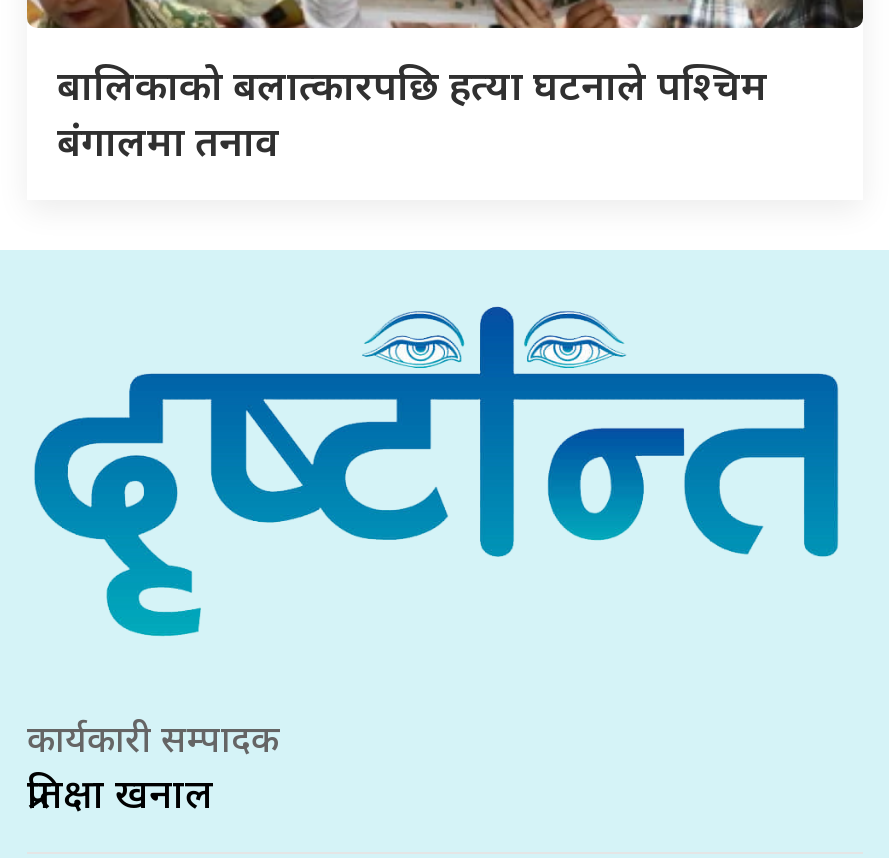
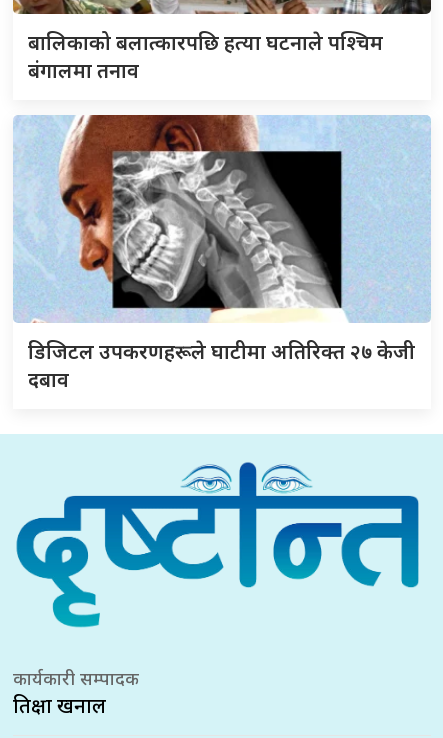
none -> [13,114,431,393] [image] | डिजिटल उपकरणहरूले घाटीमा अतिरिक्त २७ केजी | दबाव

